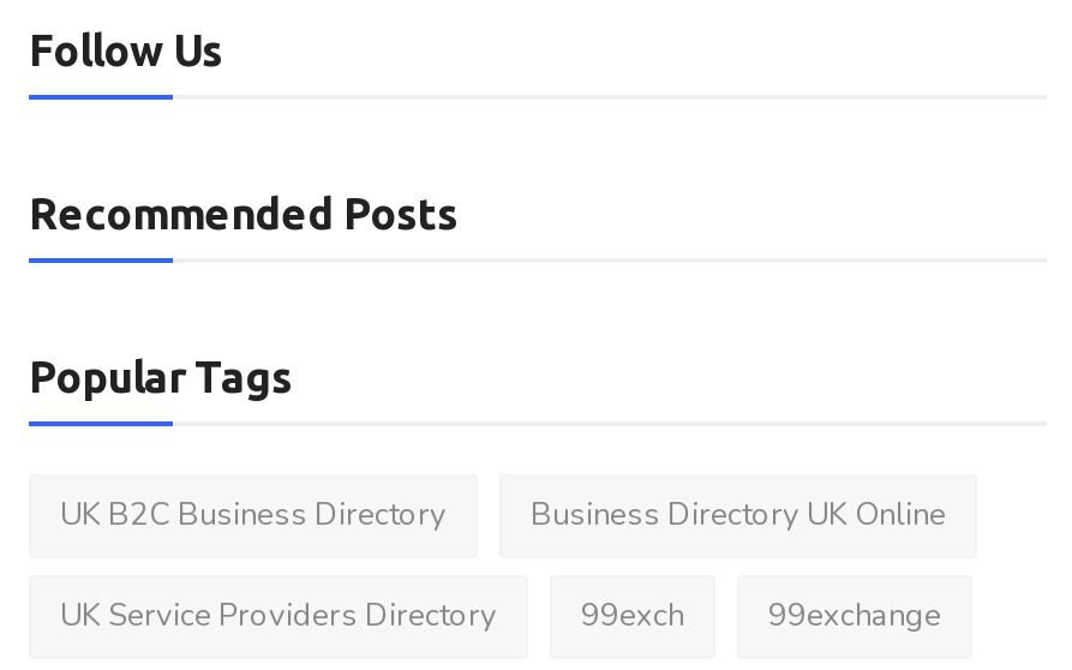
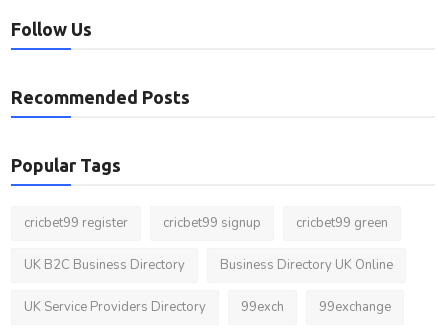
none -> [24,213,388,231] cricbet99 register | cricbet99 signup | cricbet99 green

